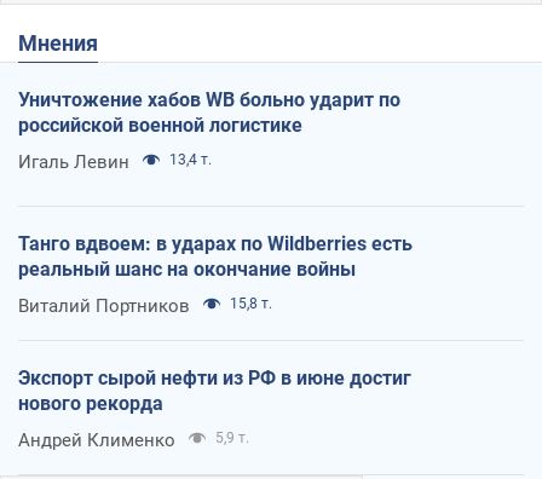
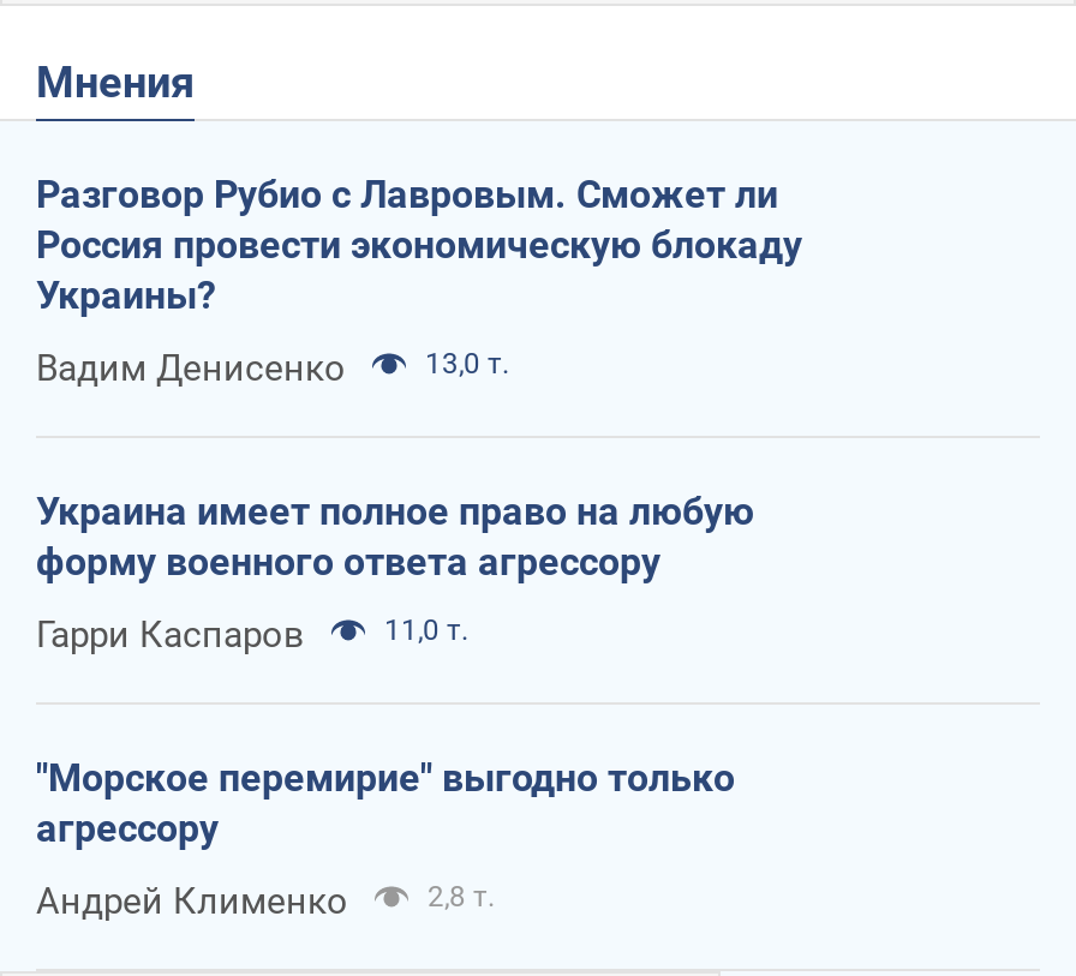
[18,88,400,136] Уничтожение хабов WB больно ударит по | российской военной логистике -> [36,170,802,317] Разговор Рубио с Лавровым. Сможет ли | Россия провести экономическую блокаду | Украины?
[18,151,212,172] Игаль Левин | 13,4 т. -> [36,346,509,389] Вадим Денисенко | 13,0 т.
[18,232,413,280] Танго вдвоем: в ударах по Wildberries есть | реальный шанс на окончание войны -> [36,487,754,583] Украина имеет полное право на любую | форму военного ответа агрессору
[18,295,272,316] Виталий Портников | 15,8 т. -> [36,612,468,655] Гарри Каспаров | 11,0 т.
[18,366,411,414] Экспорт сырой нефти из РФ в июне достиг | нового рекорда -> [36,754,735,850] "Морское перемирие" выгодно только | агрессору
[215,429,249,446] 5,9 т. -> [428,879,495,912] 2,8 т.

